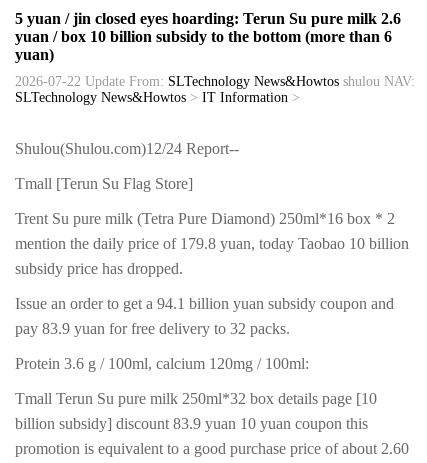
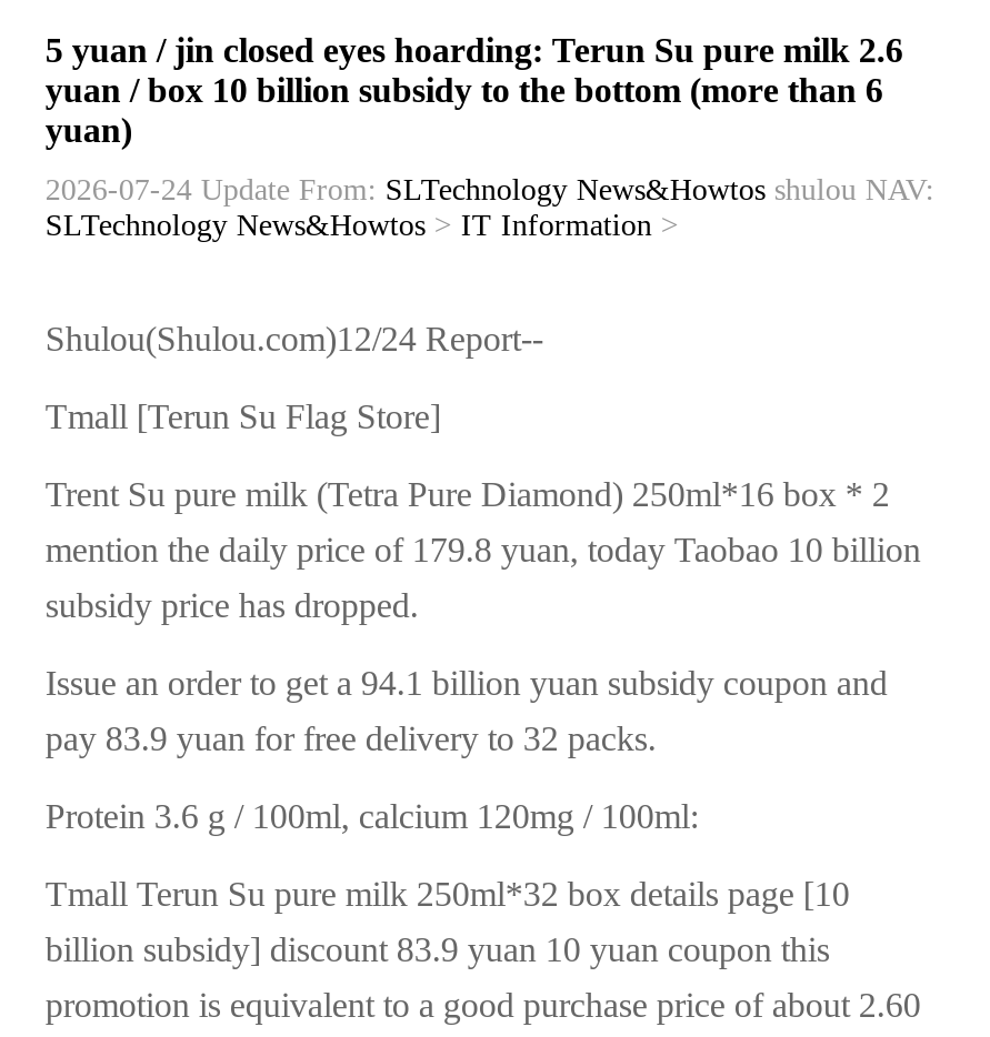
[15,74,415,89] 2026-07-22 Update From: SLTechnology News&Howtos shulou NAV: -> [45,174,934,207] 2026-07-24 Update From: SLTechnology News&Howtos shulou NAV:

